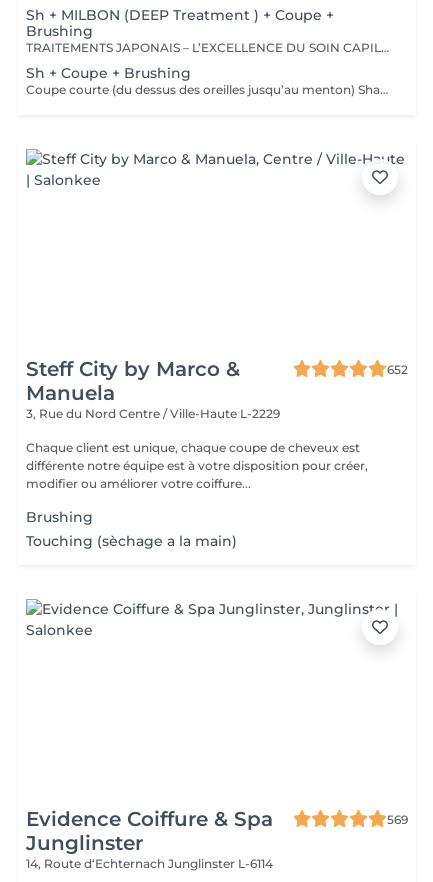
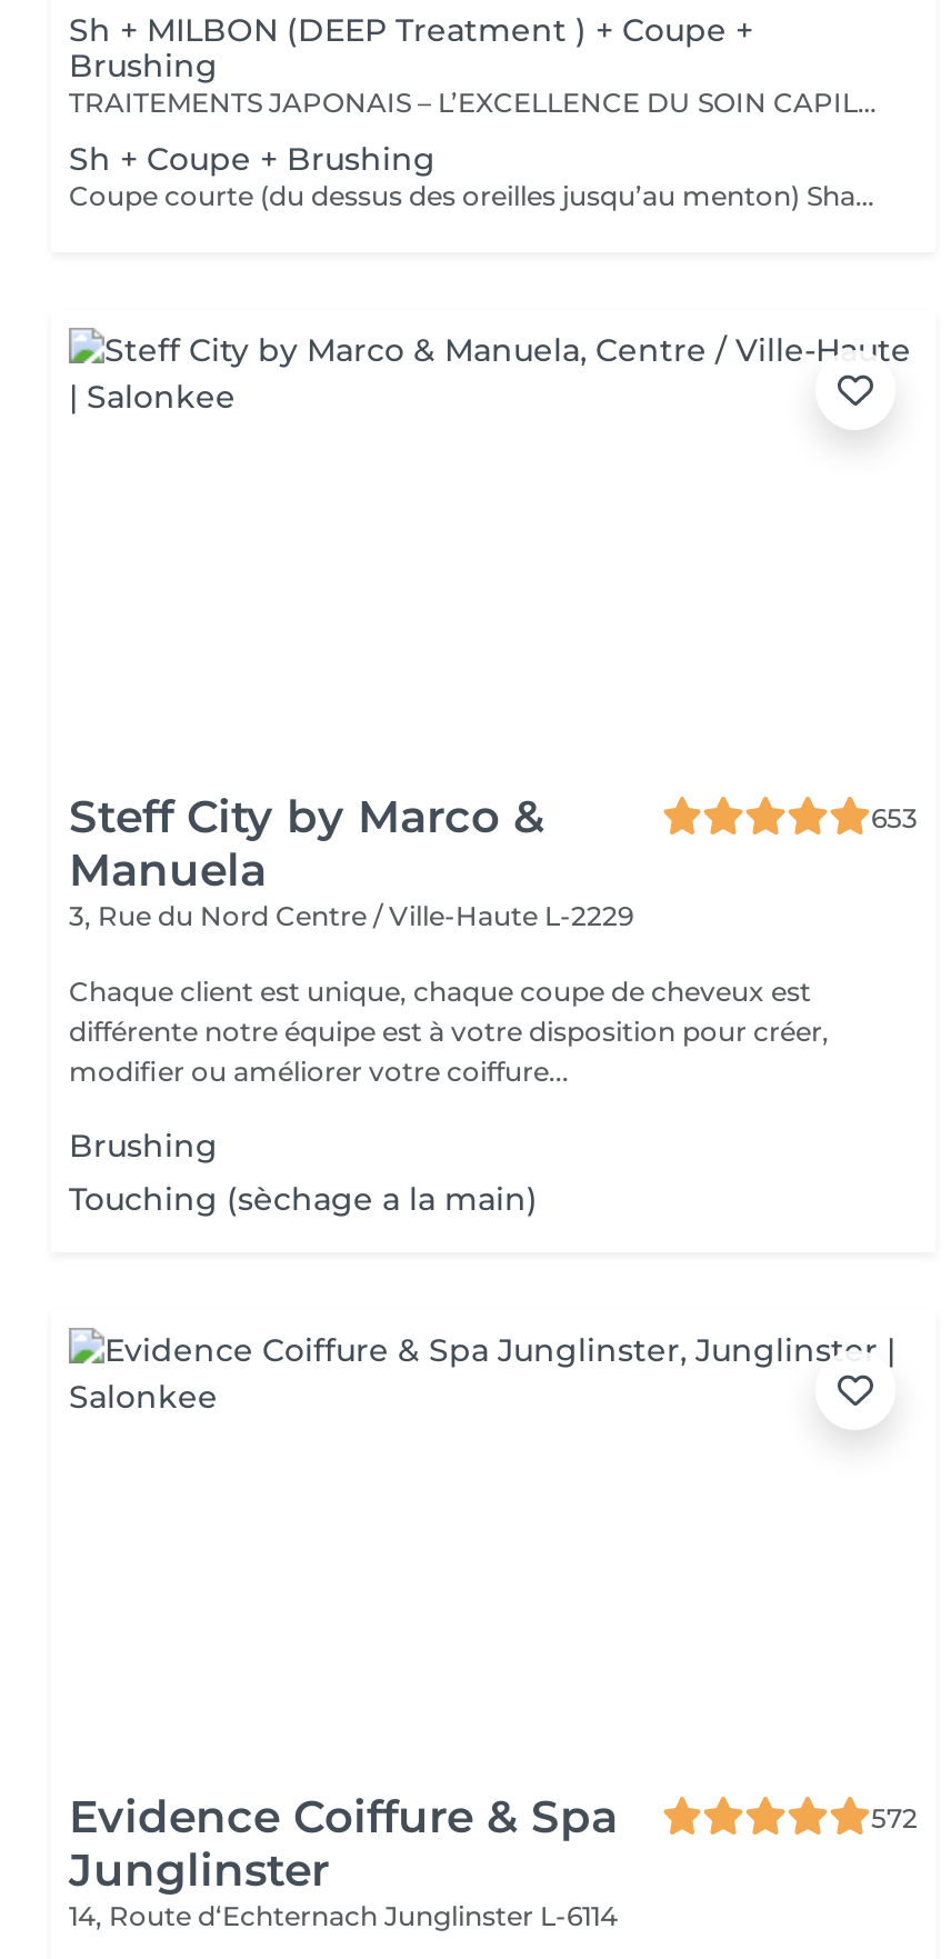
[387,362,408,377] 652 -> [871,801,918,834] 653
[387,812,408,827] 569 -> [871,1801,918,1835] 572

